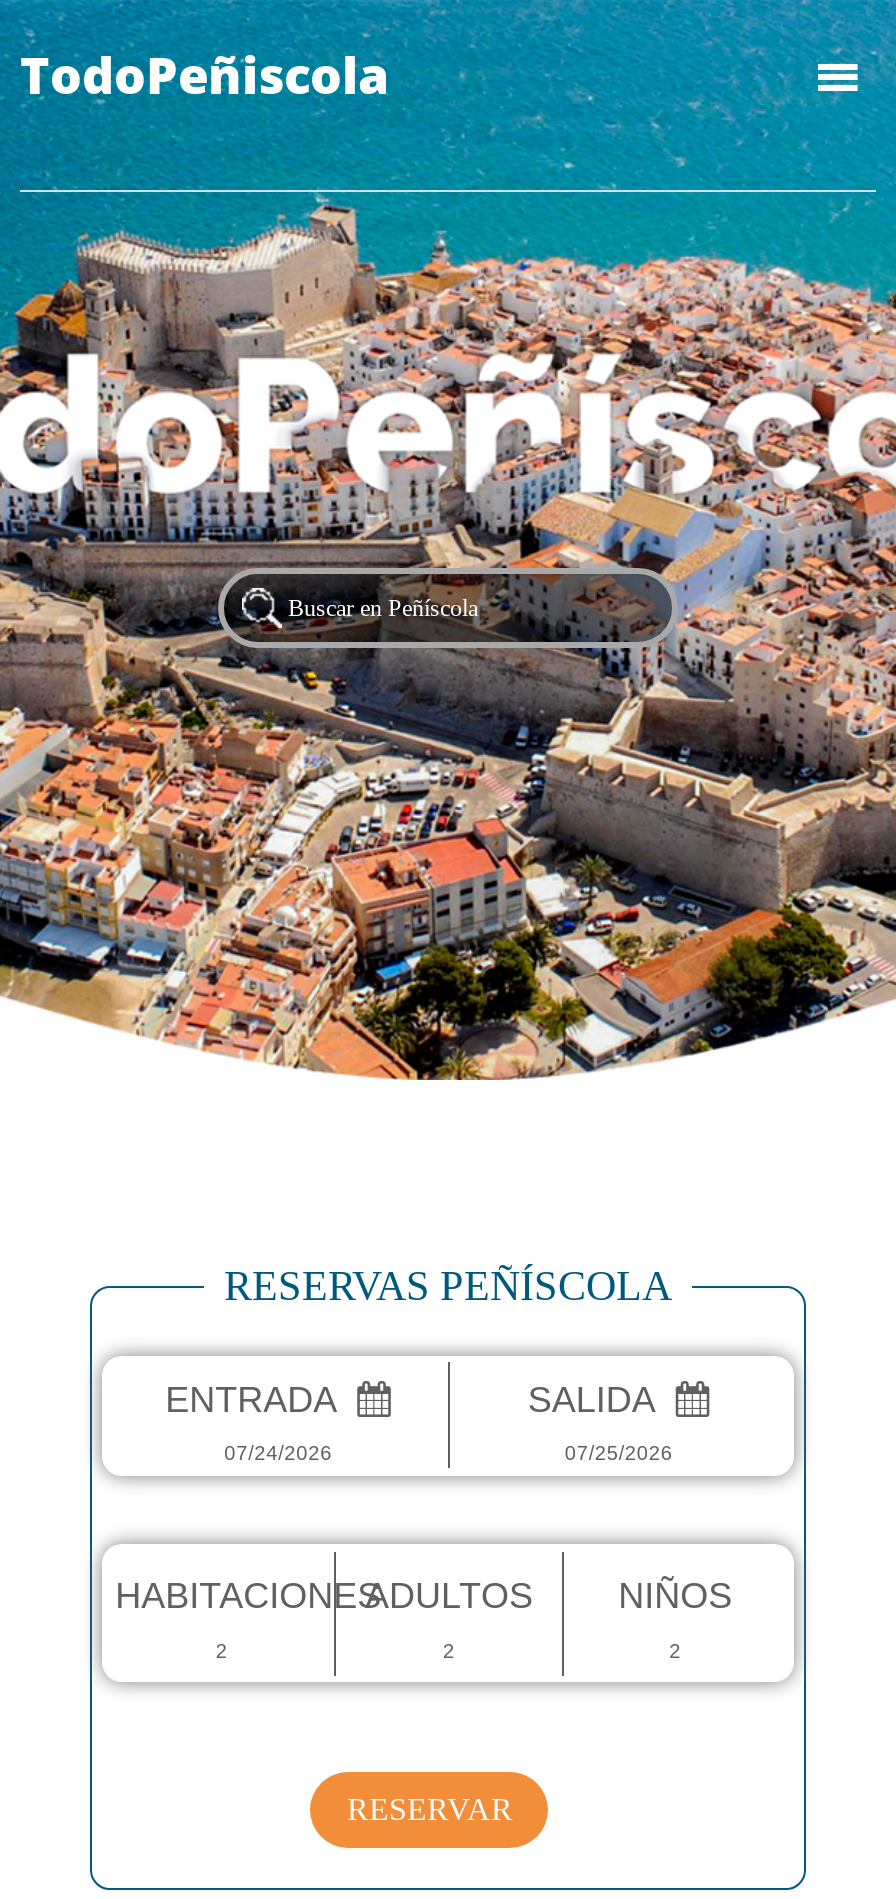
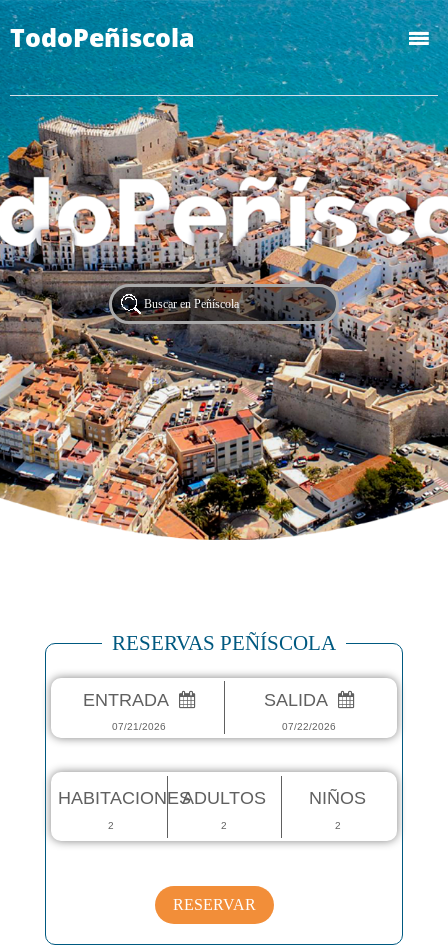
[224,1443,332,1465] 07/24/2026 -> [112,721,166,732] 07/21/2026
[565,1443,673,1465] 07/25/2026 -> [282,721,336,732] 07/22/2026

